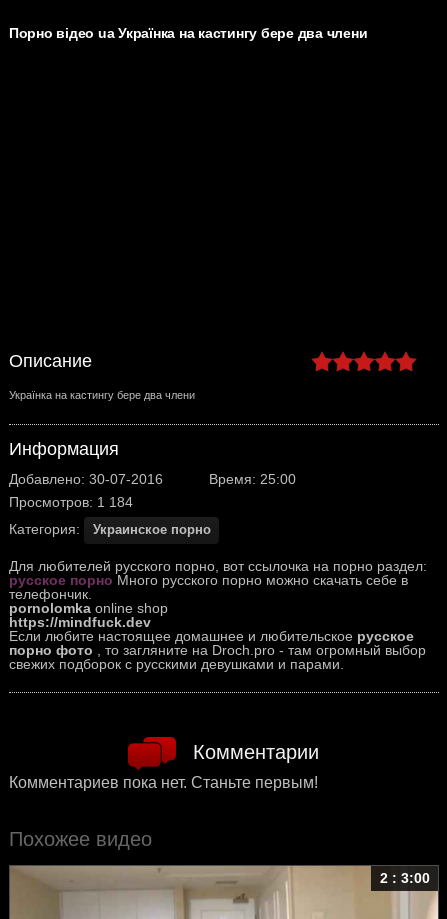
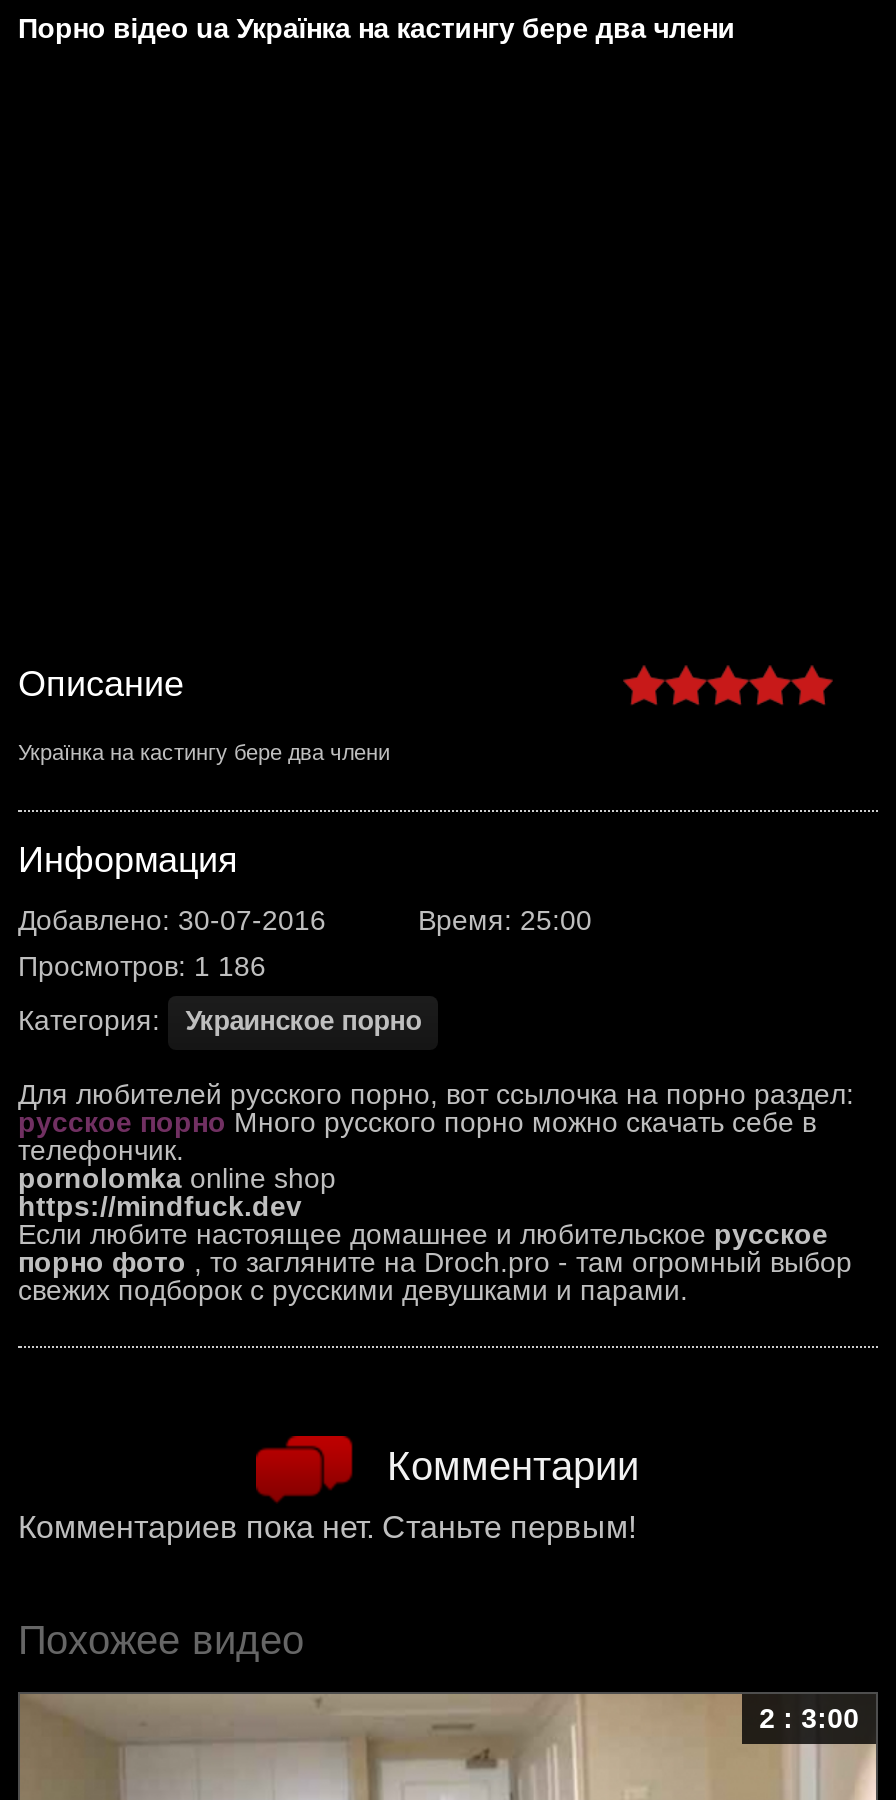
[9,494,133,510] Просмотров: 1 184 -> [18,949,266,981] Просмотров: 1 186

